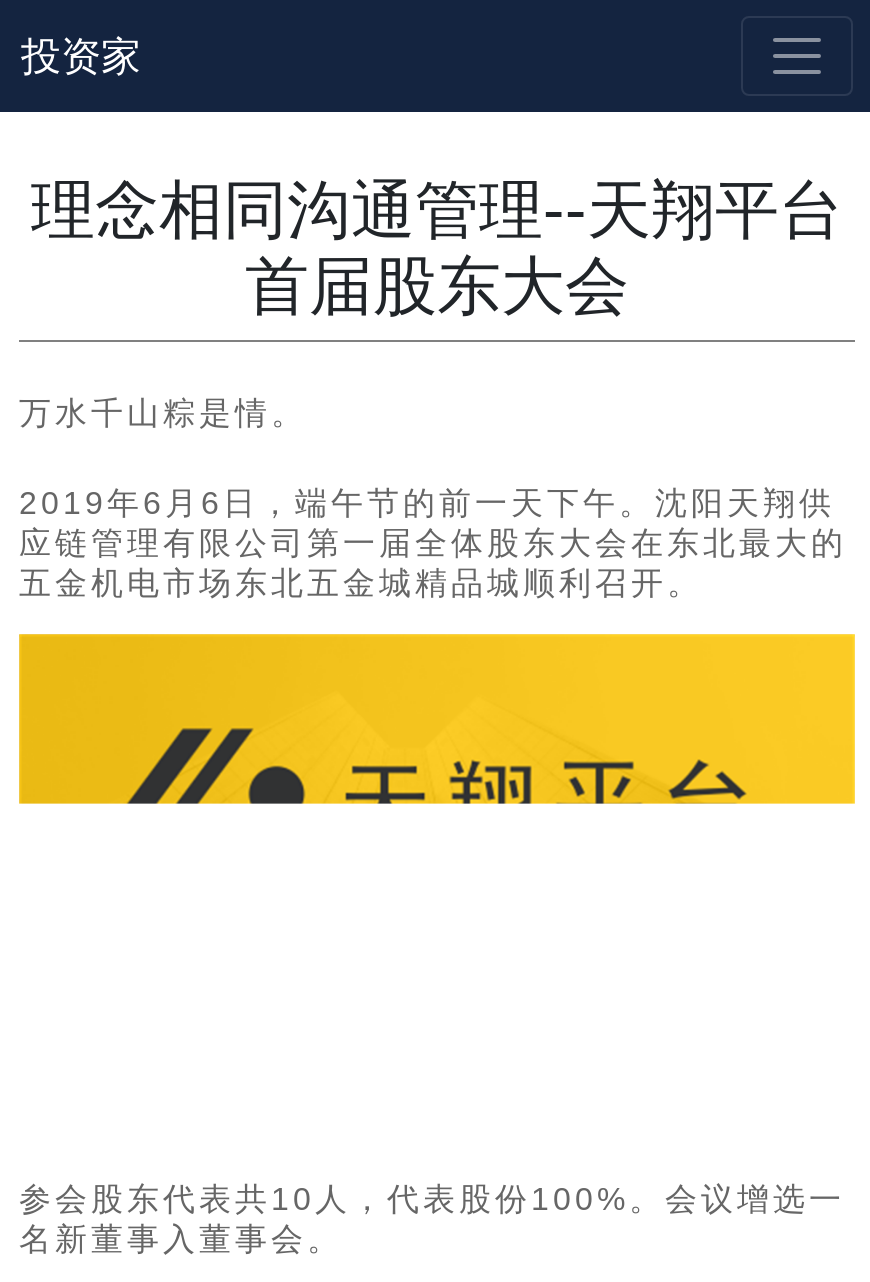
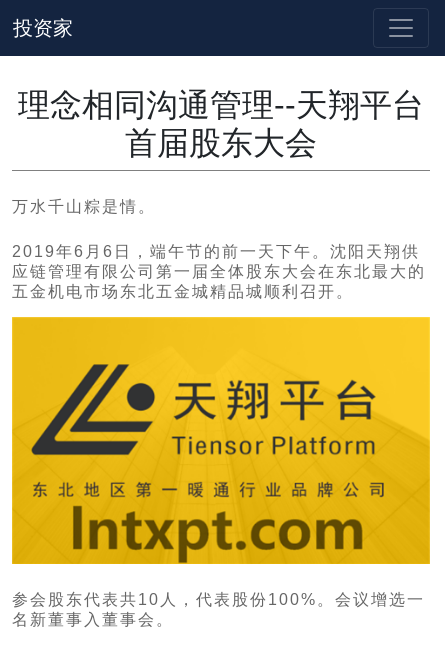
none -> [11,401,431,565] [image]

